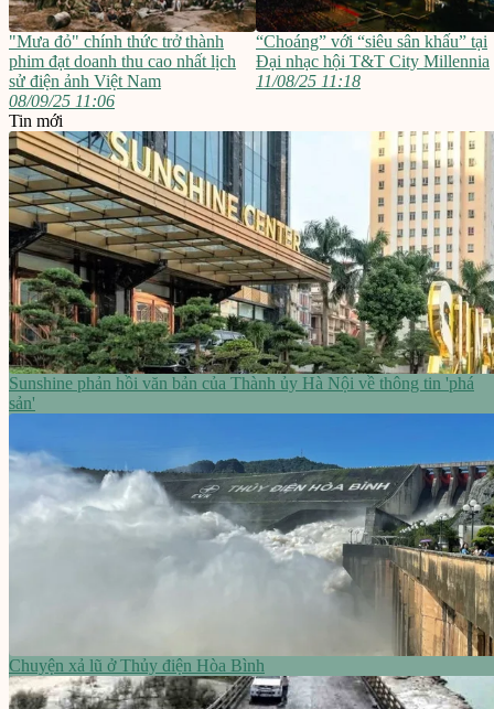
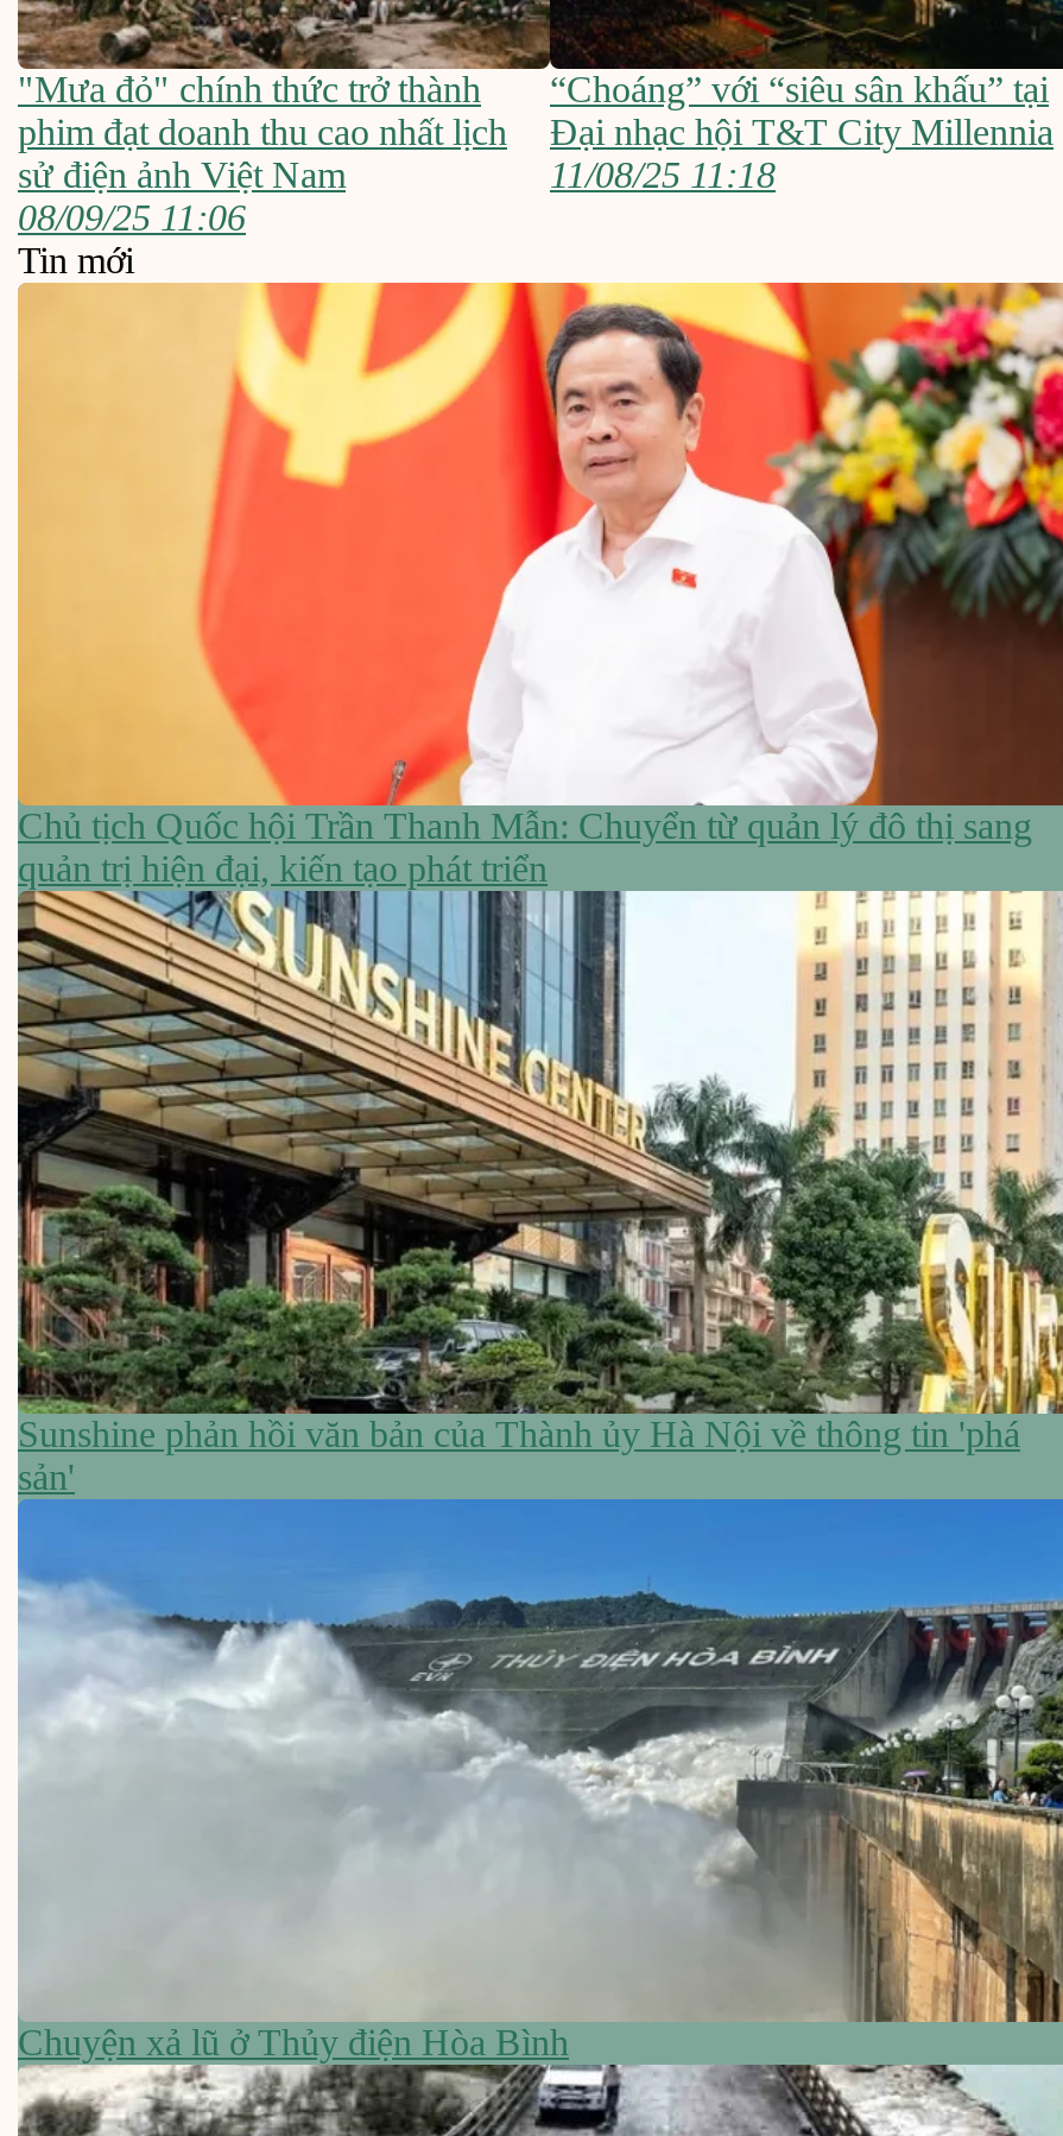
none -> [15,280,1056,889] [image] | Chủ tịch Quốc hội Trần Thanh Mẫn: Chuyển từ quản lý đô thị sang | quản trị hiện đại, kiến tạo phát triển

